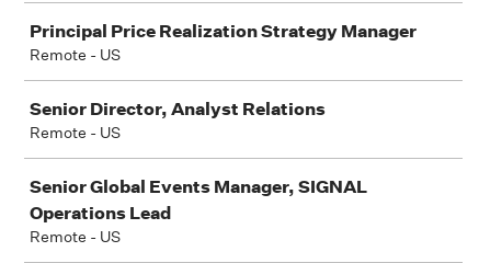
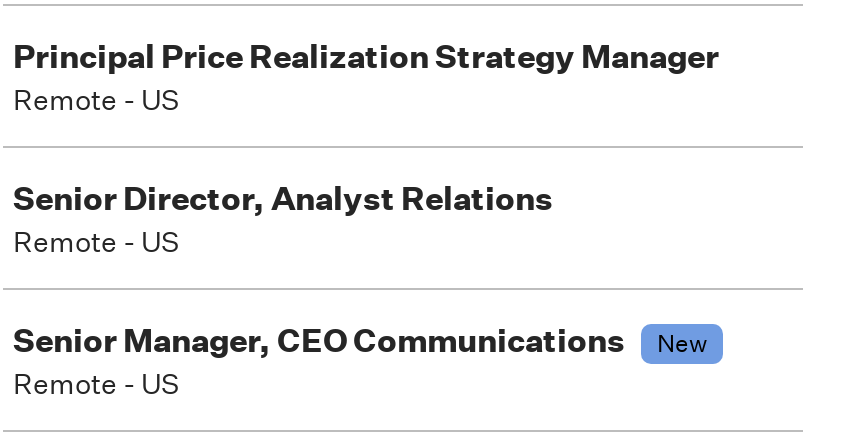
[30,175,367,224] Senior Global Events Manager, SIGNAL | Operations Lead -> [13,320,707,360] Senior Manager, CEO Communications | New

